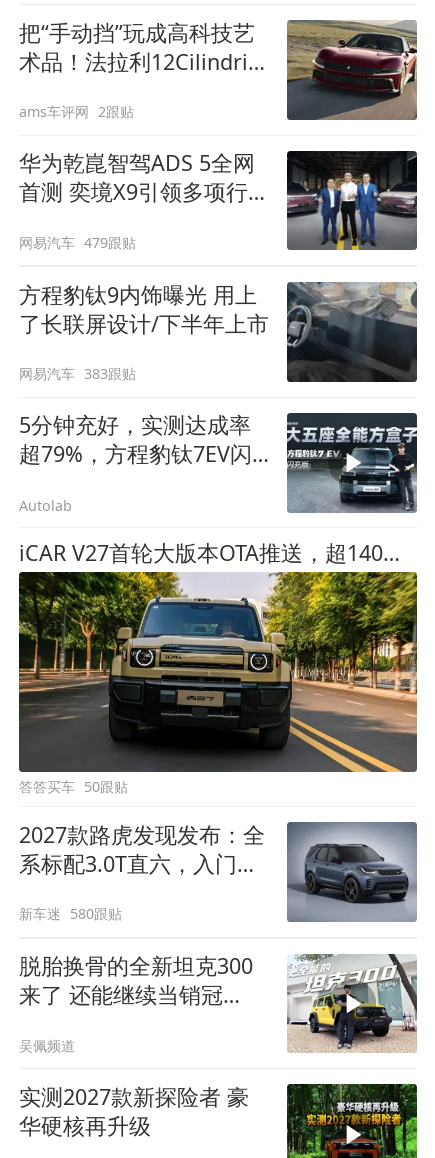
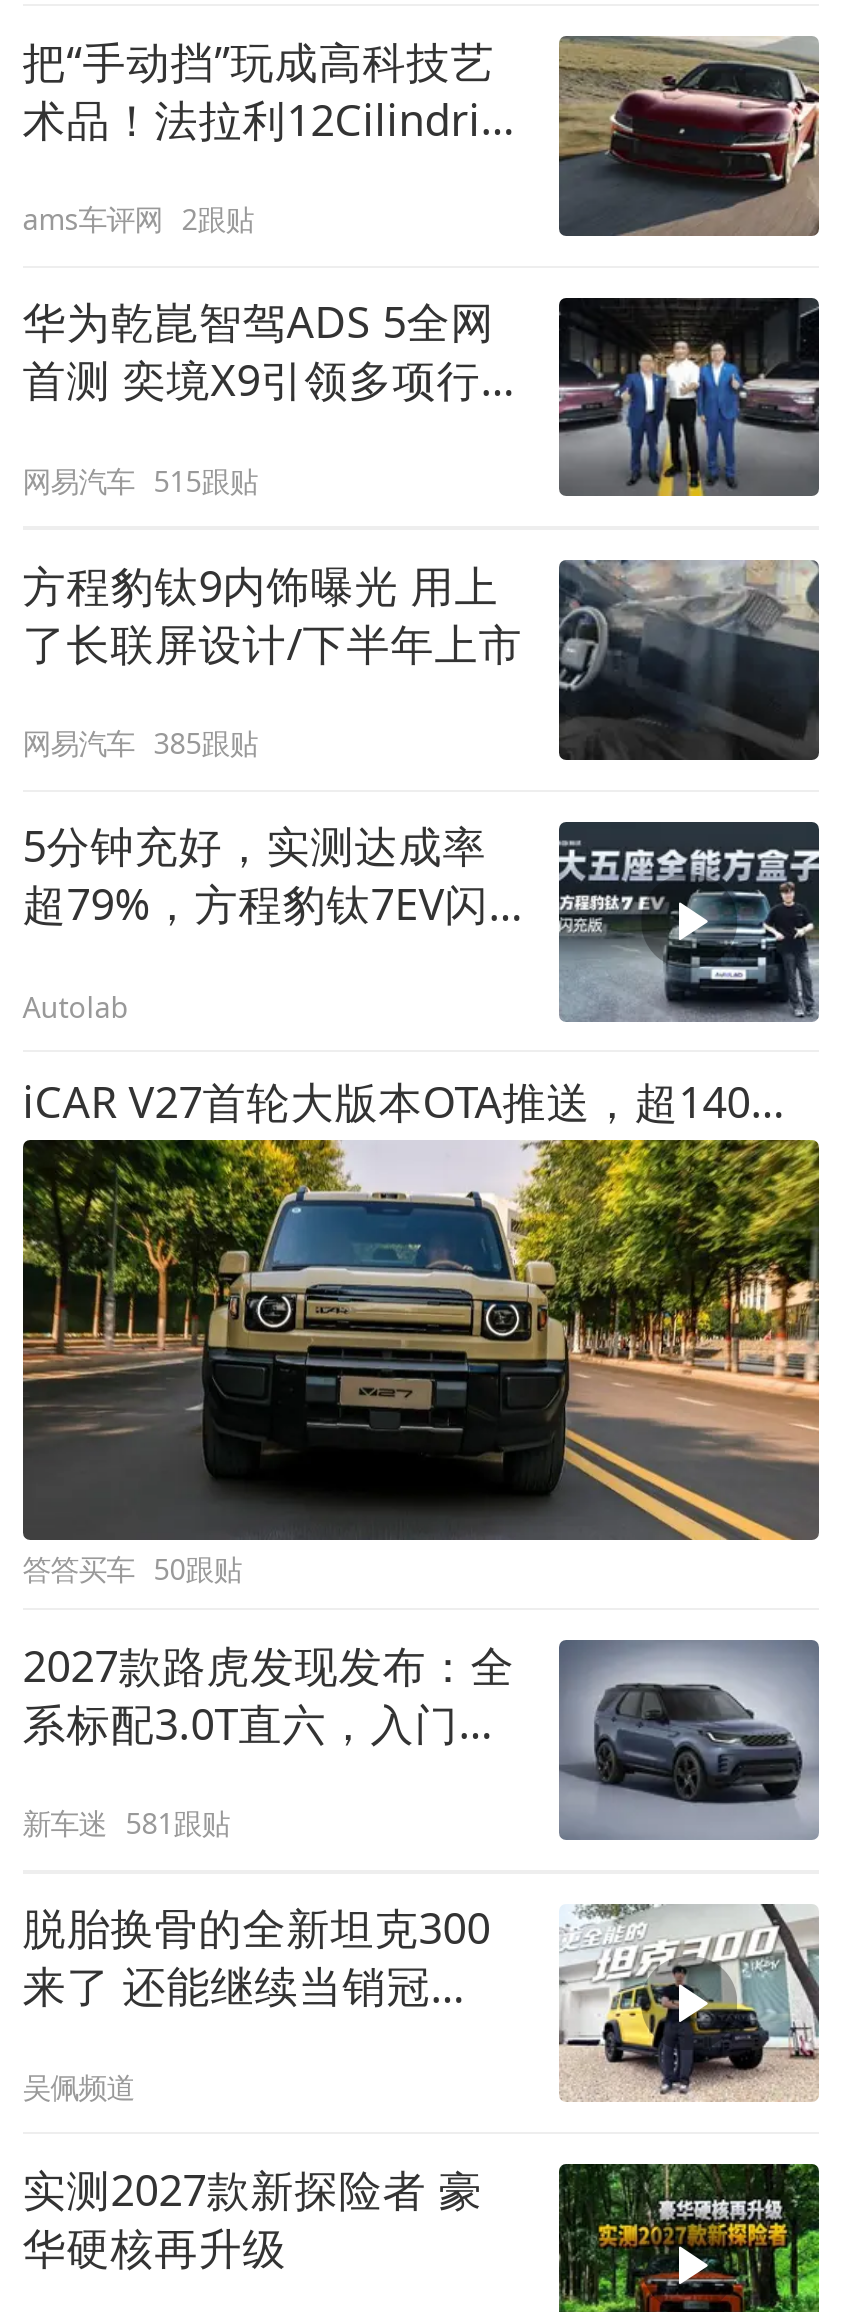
[19,233,136,252] 网易汽车 479跟贴 -> [22,461,258,499] 网易汽车 515跟贴
[19,364,136,383] 网易汽车 383跟贴 -> [22,725,258,763] 网易汽车 385跟贴
[19,904,122,923] 新车迷 580跟贴 -> [22,1805,230,1843] 新车迷 581跟贴

